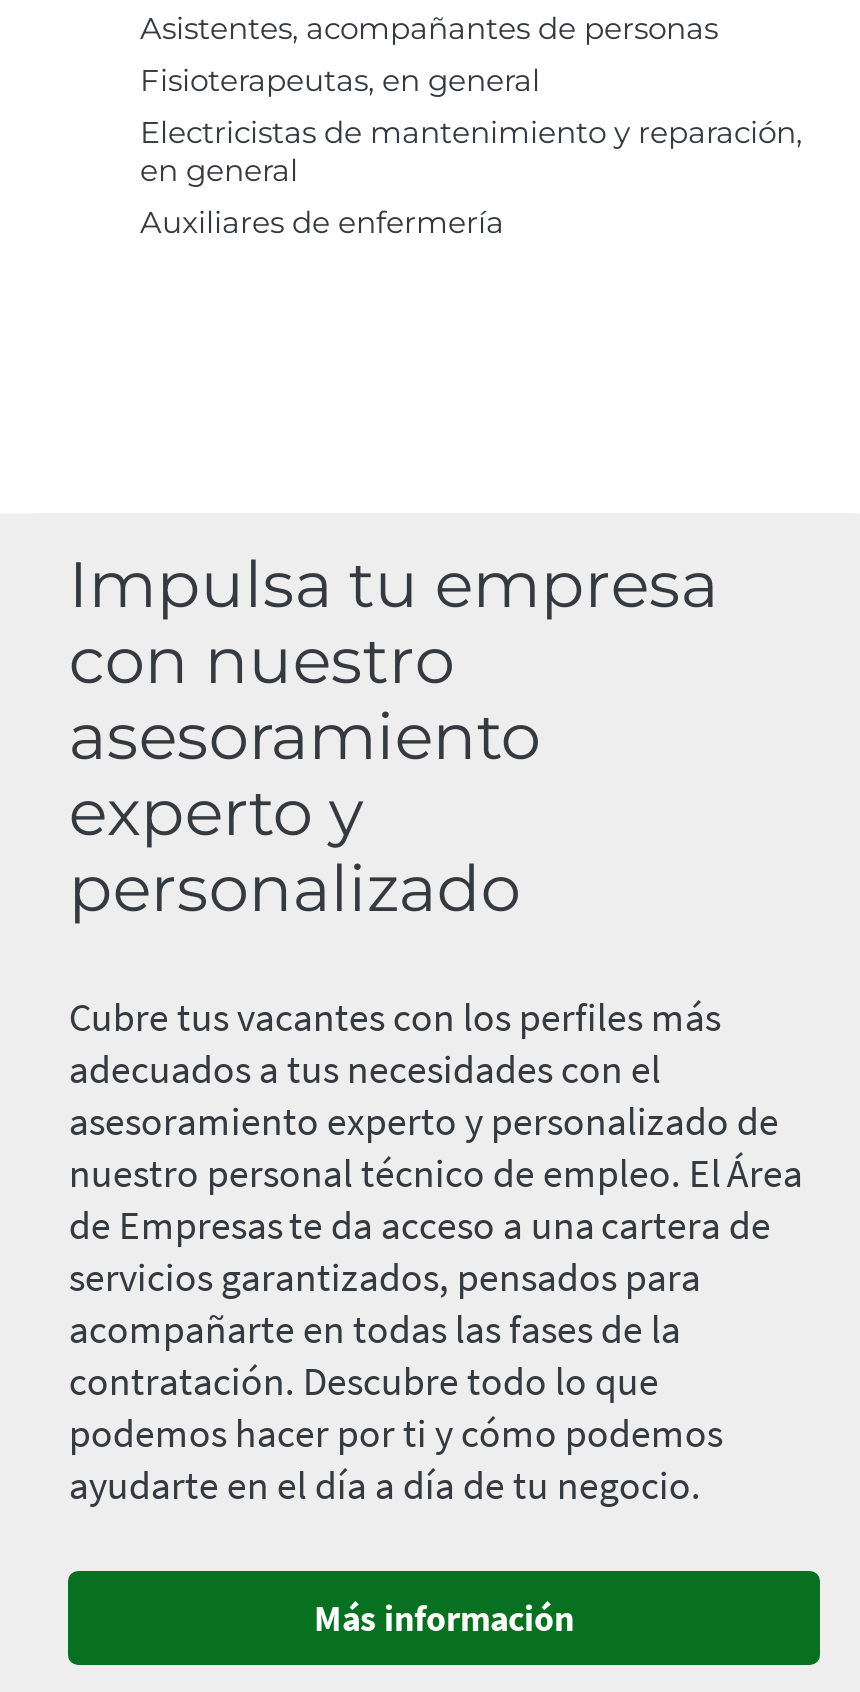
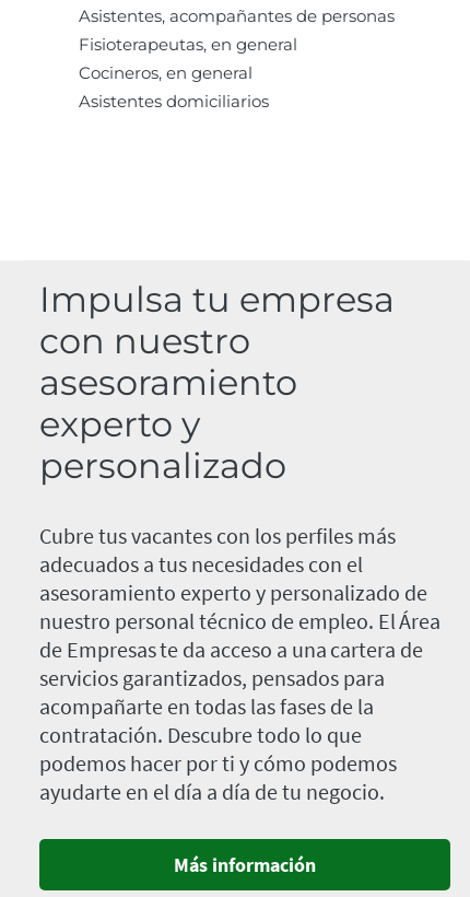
[140,113,802,241] Electricistas de mantenimiento y reparación, | en general | Auxiliares de enfermería -> [79,63,269,112] Cocineros, en general | Asistentes domiciliarios

